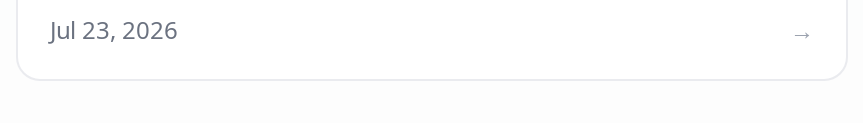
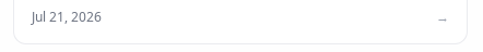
[50,13,178,47] Jul 23, 2026 -> [32,8,102,26] Jul 21, 2026

